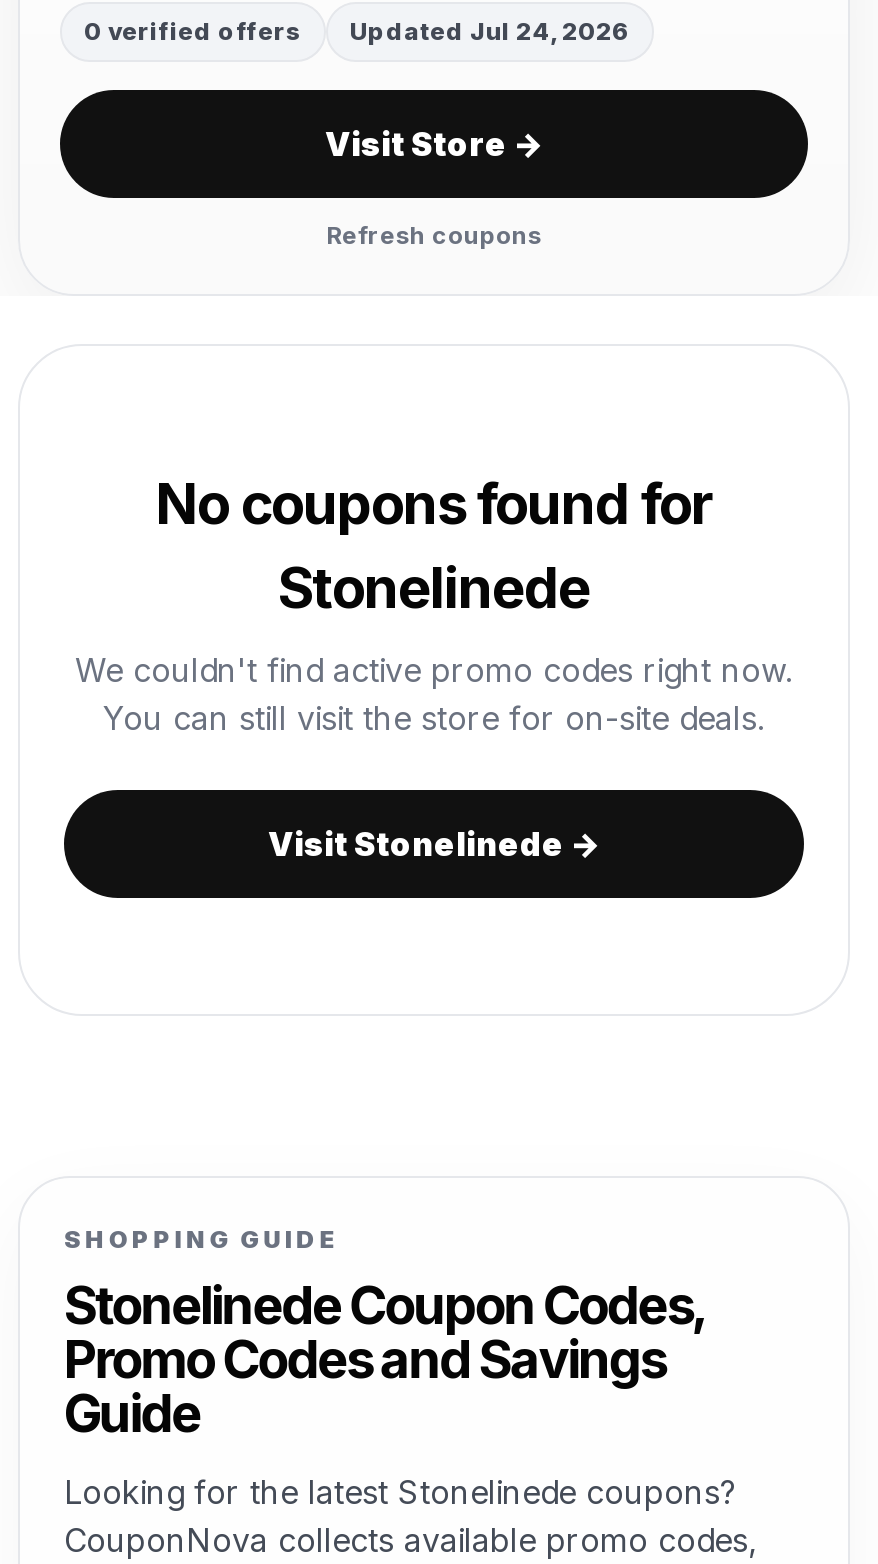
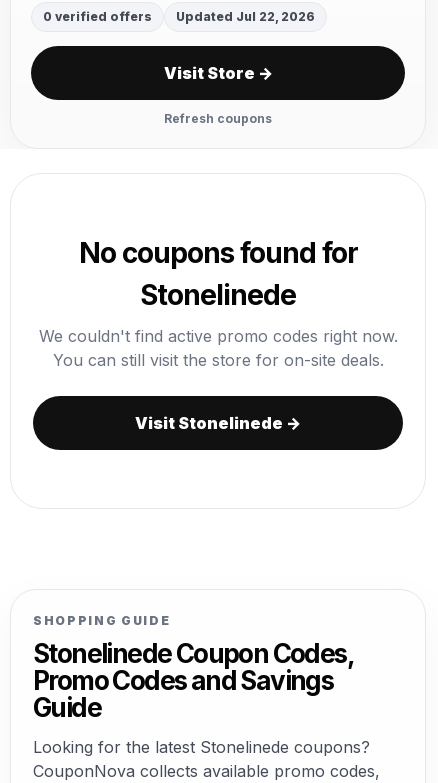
[350,16,630,46] Updated Jul 24, 2026 -> [176,9,315,24] Updated Jul 22, 2026

